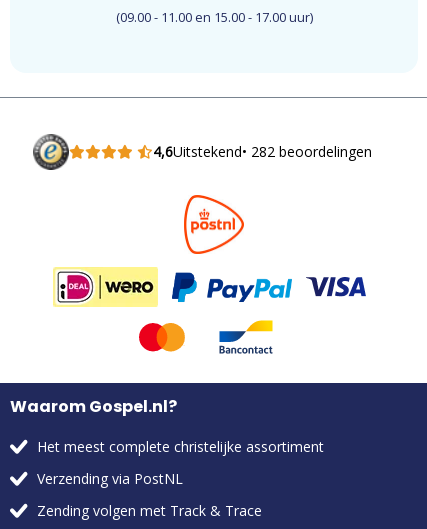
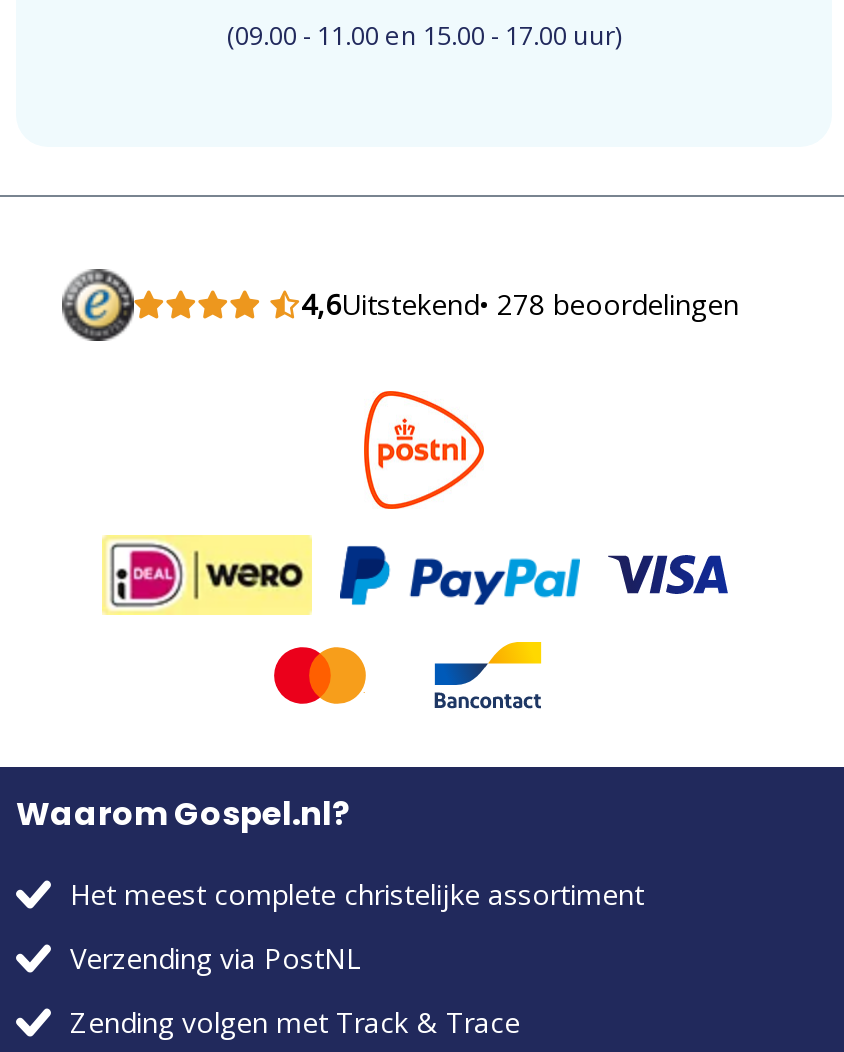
[152,142,371,161] 4,6Uitstekend • 282 beoordelingen -> [301,285,739,323] 4,6Uitstekend • 278 beoordelingen

